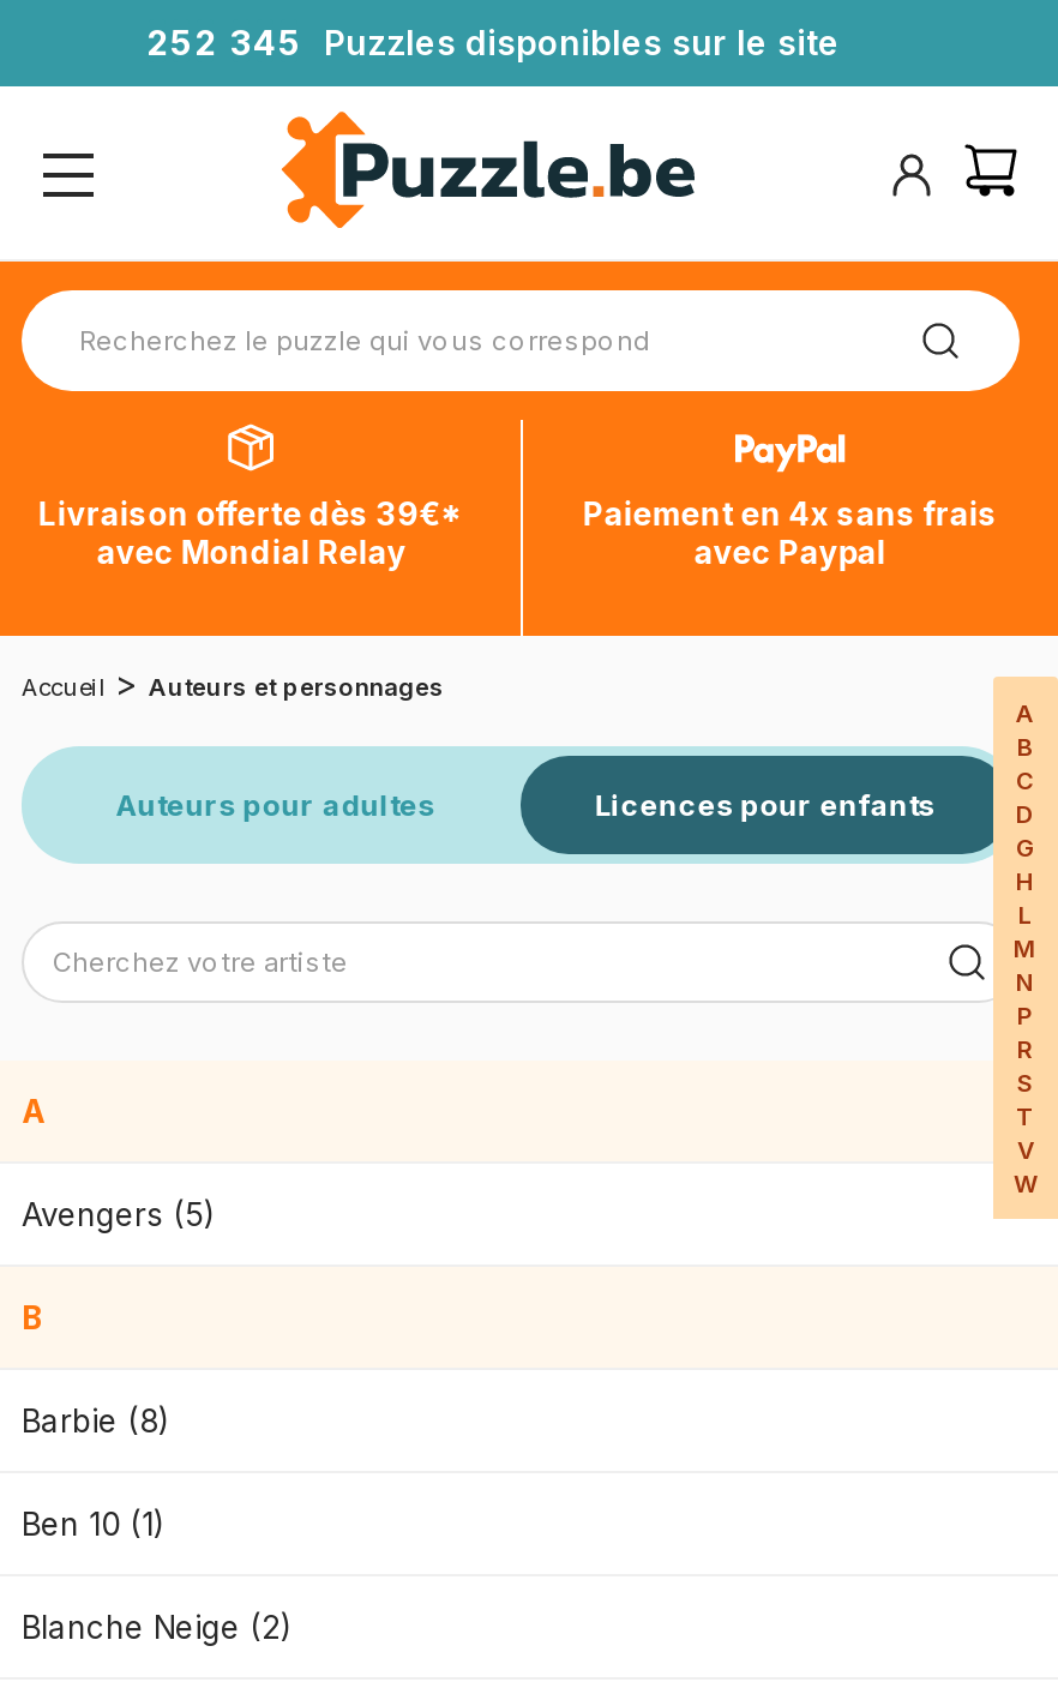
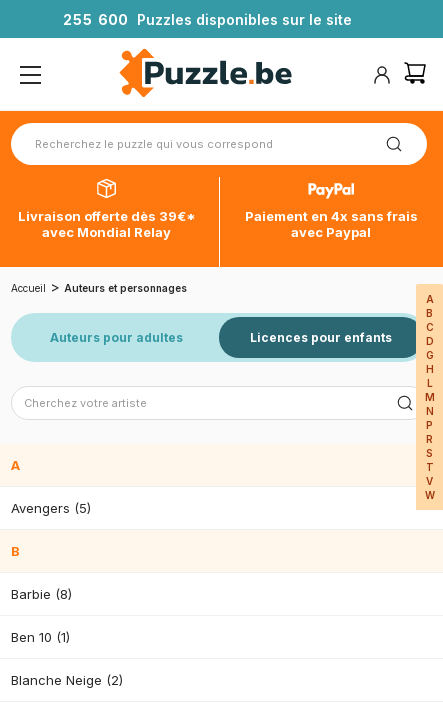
[146,20,840,62] 25 2 345 Puzzles disponibles sur le site -> [63,10,352,28] 25 5 600 Puzzles disponibles sur le site

